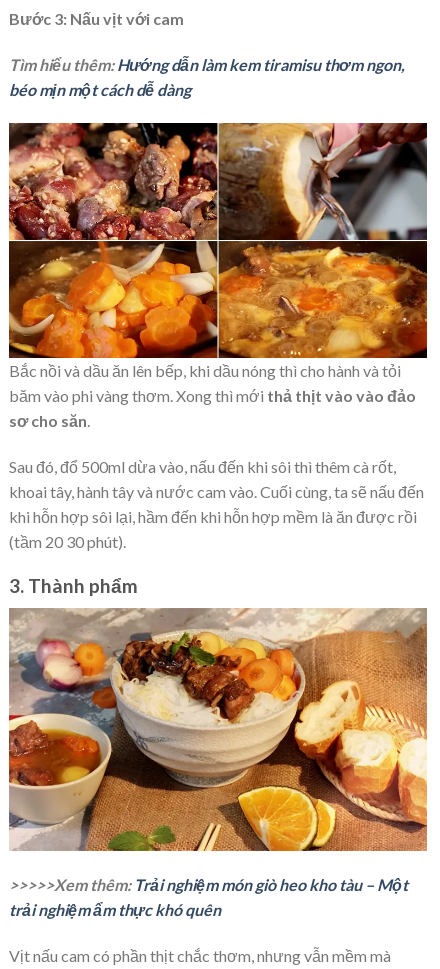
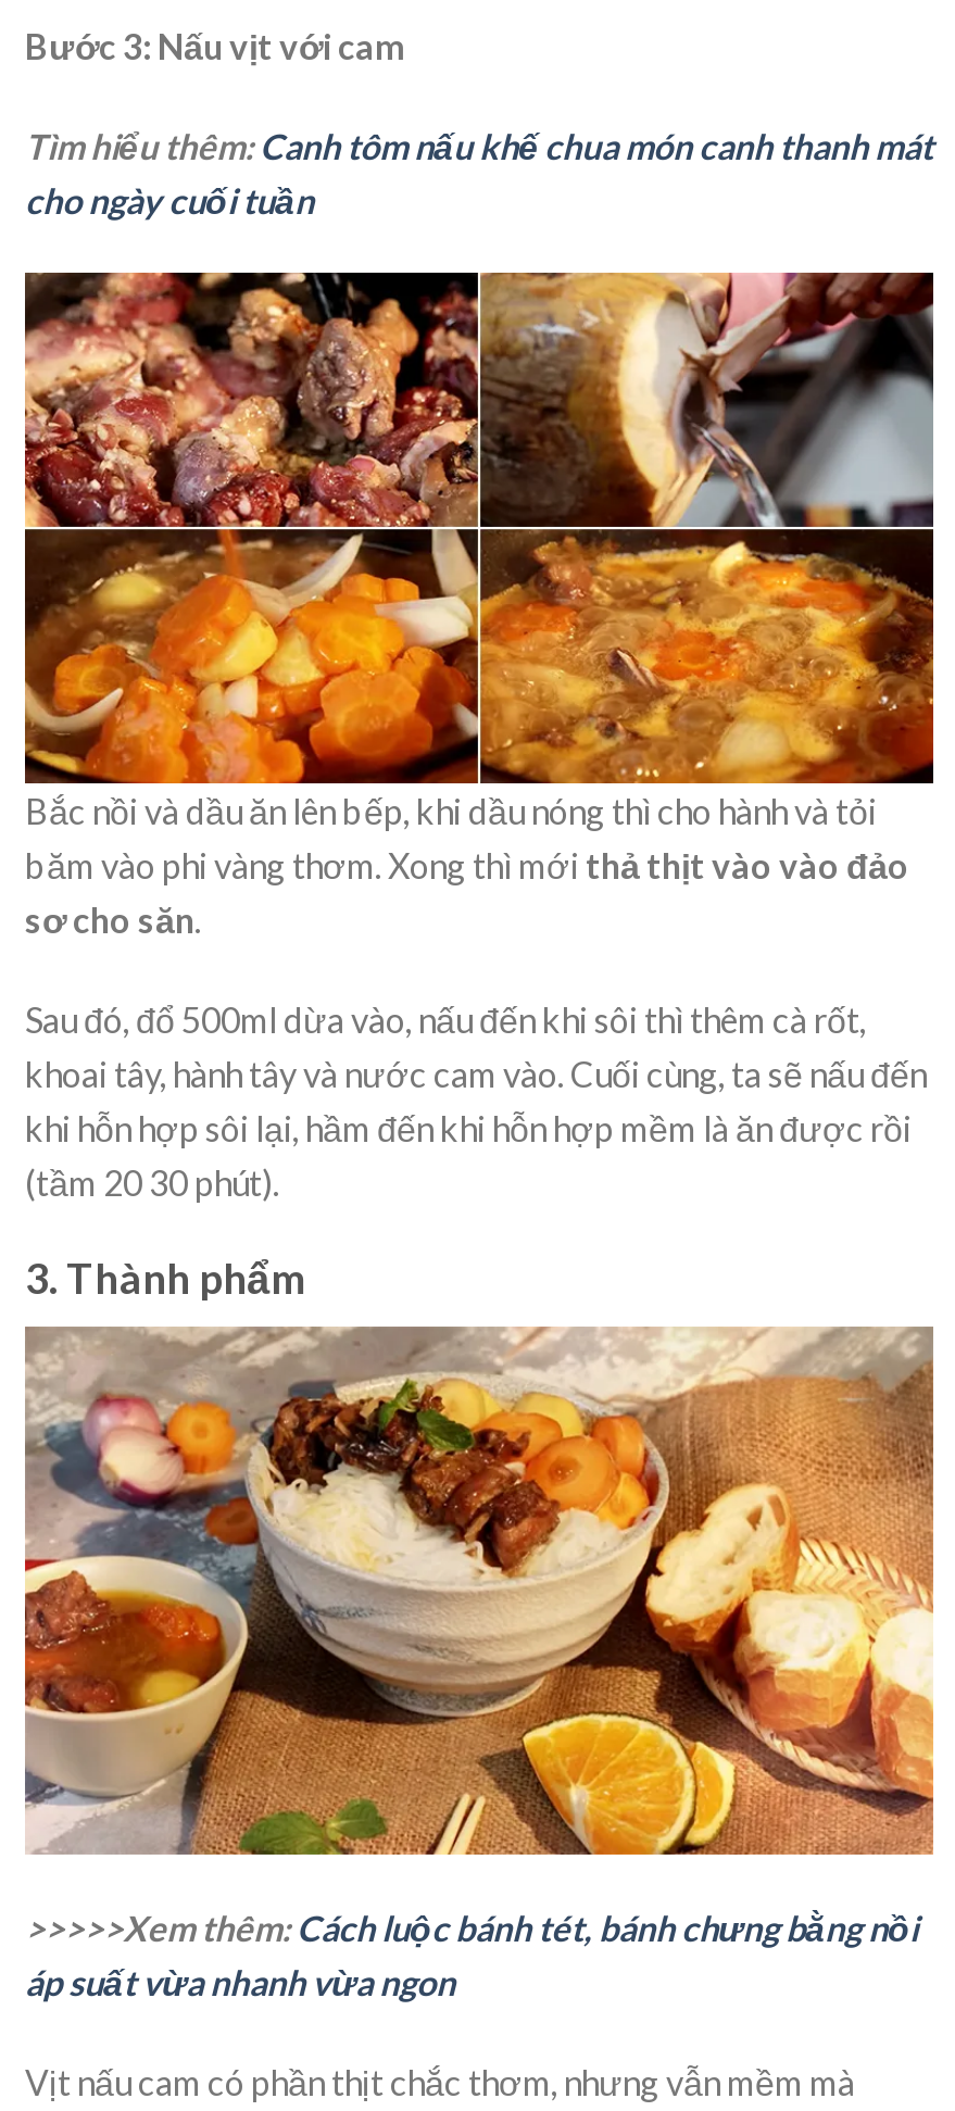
[9,55,405,99] Tìm hiểu thêm: Hướng dẫn làm kem tiramisu thơm ngon, | béo mịn một cách dễ dàng -> [25,125,933,220] Tìm hiểu thêm: Canh tôm nấu khế chua món canh thanh mát | cho ngày cuối tuần
[9,875,408,919] >>>>>Xem thêm: Trải nghiệm món giò heo kho tàu – Một | trải nghiệm ẩm thực khó quên -> [25,1906,918,2002] >>>>>Xem thêm: Cách luộc bánh tét, bánh chưng bằng nồi | áp suất vừa nhanh vừa ngon

